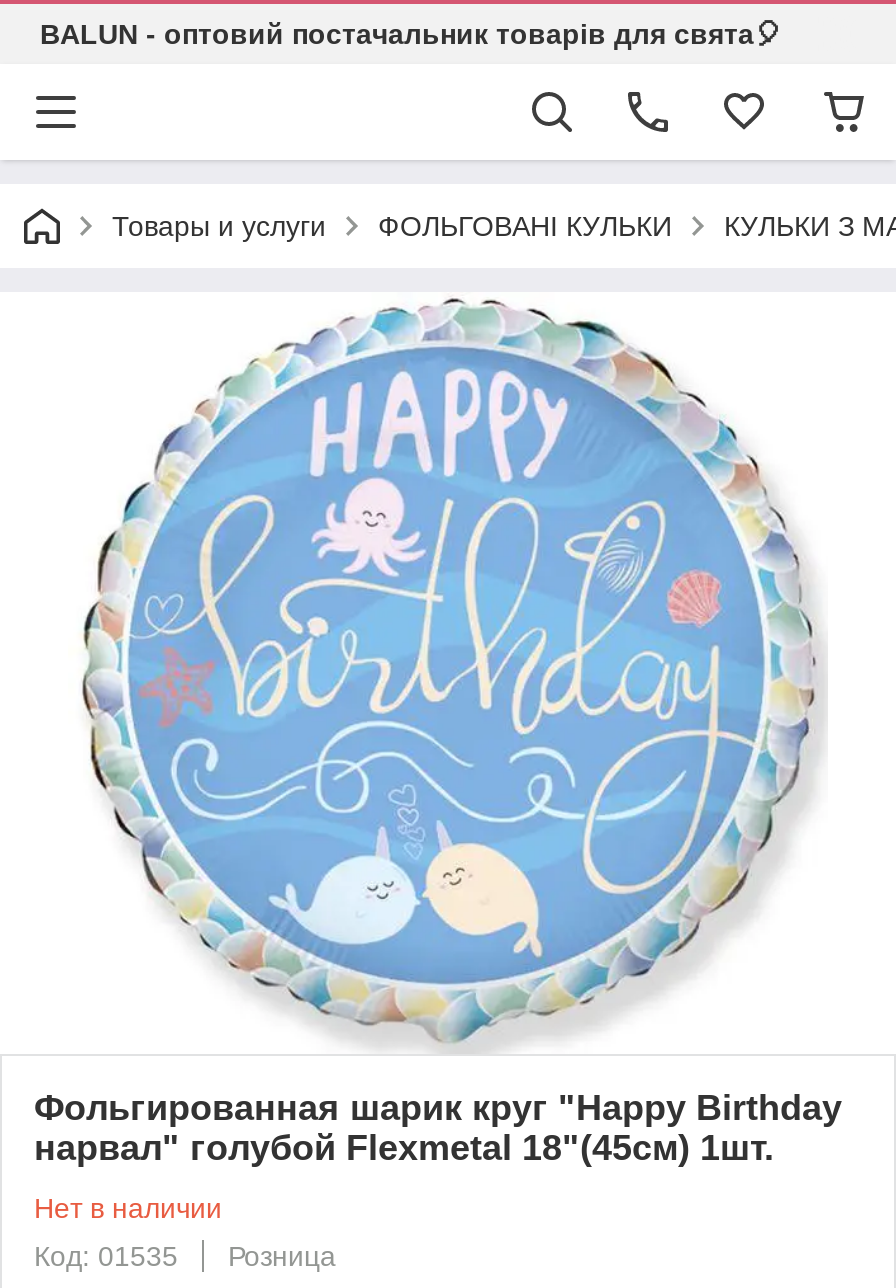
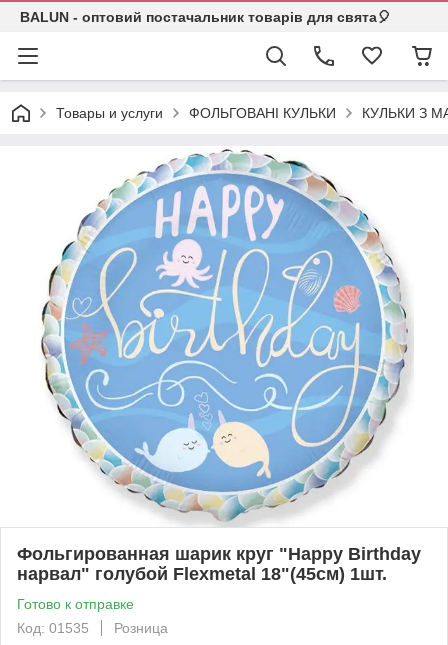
[34,1192,222,1224] Нет в наличии -> [17,596,134,612] Готово к отправке

